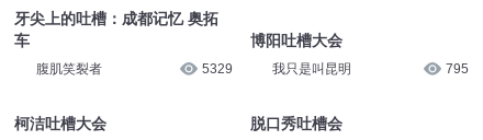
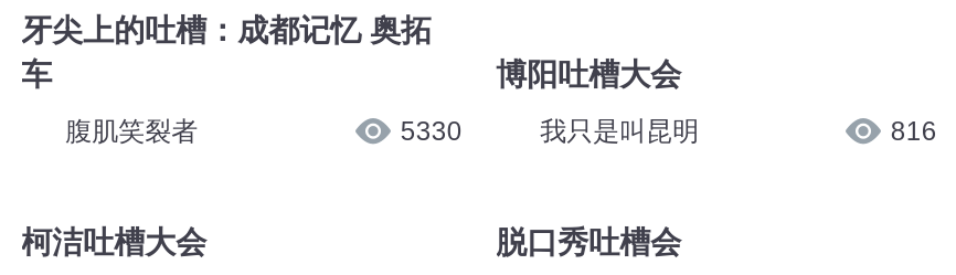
[202,62,233,77] 5329 -> [401,117,462,148] 5330
[446,62,469,77] 795 -> [891,117,937,148] 816

